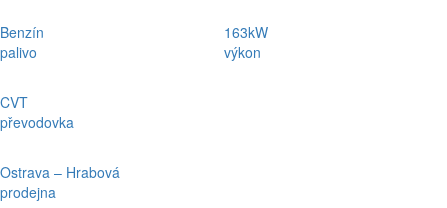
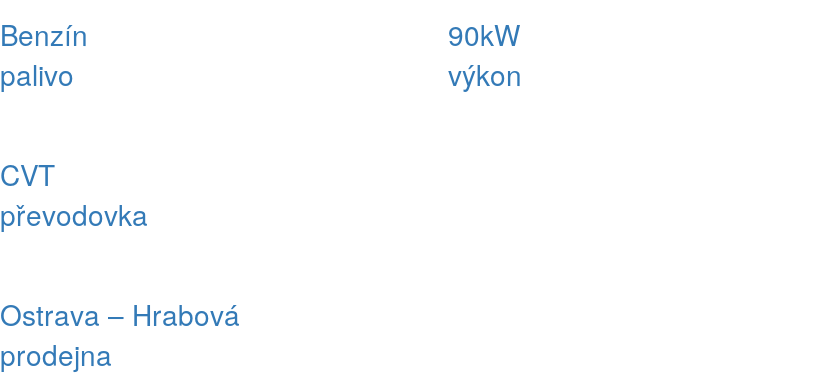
[224,22,268,42] 163kW -> [448,15,520,55] 90kW

